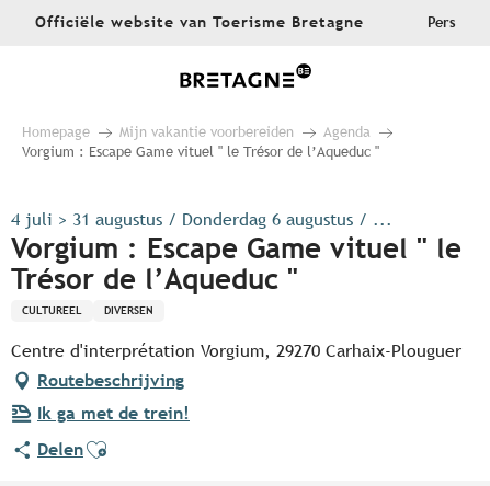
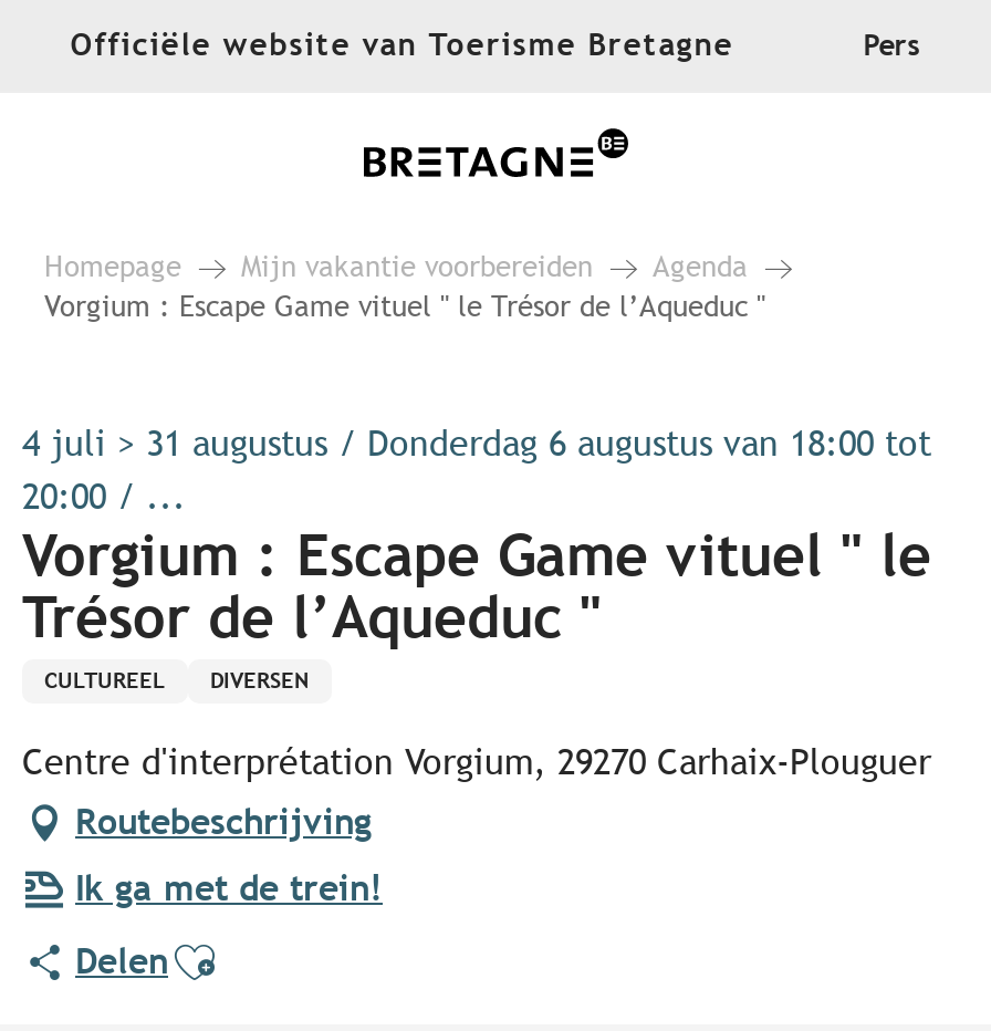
[11,210,392,230] 4 juli > 31 augustus / Donderdag 6 augustus / ... -> [22,424,931,519] 4 juli > 31 augustus / Donderdag 6 augustus van 18:00 tot | 20:00 / ...

